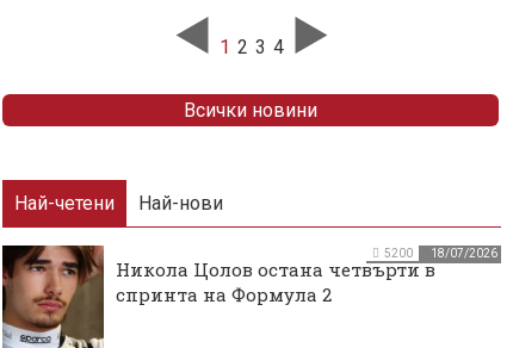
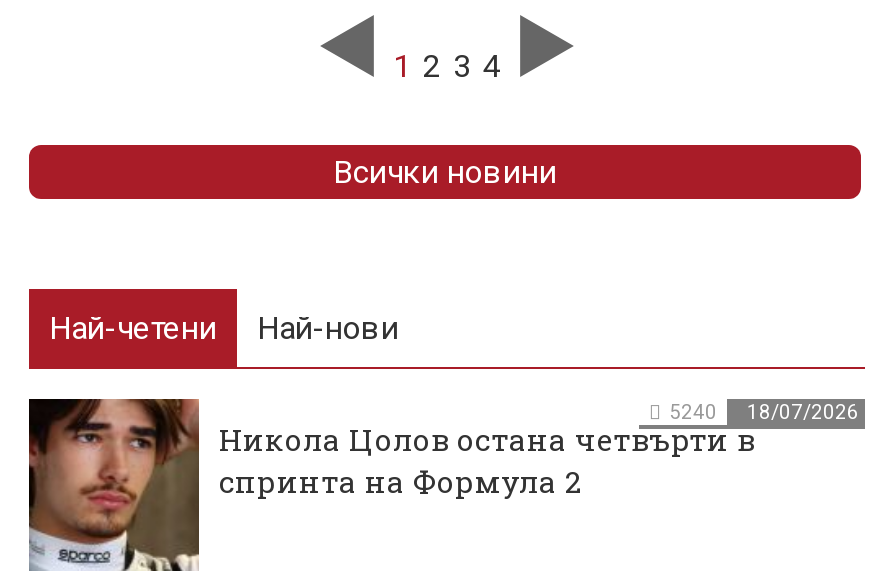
[384,247,497,260] 5200 18/07/2026 -> [669,402,859,424] 5240 18/07/2026

